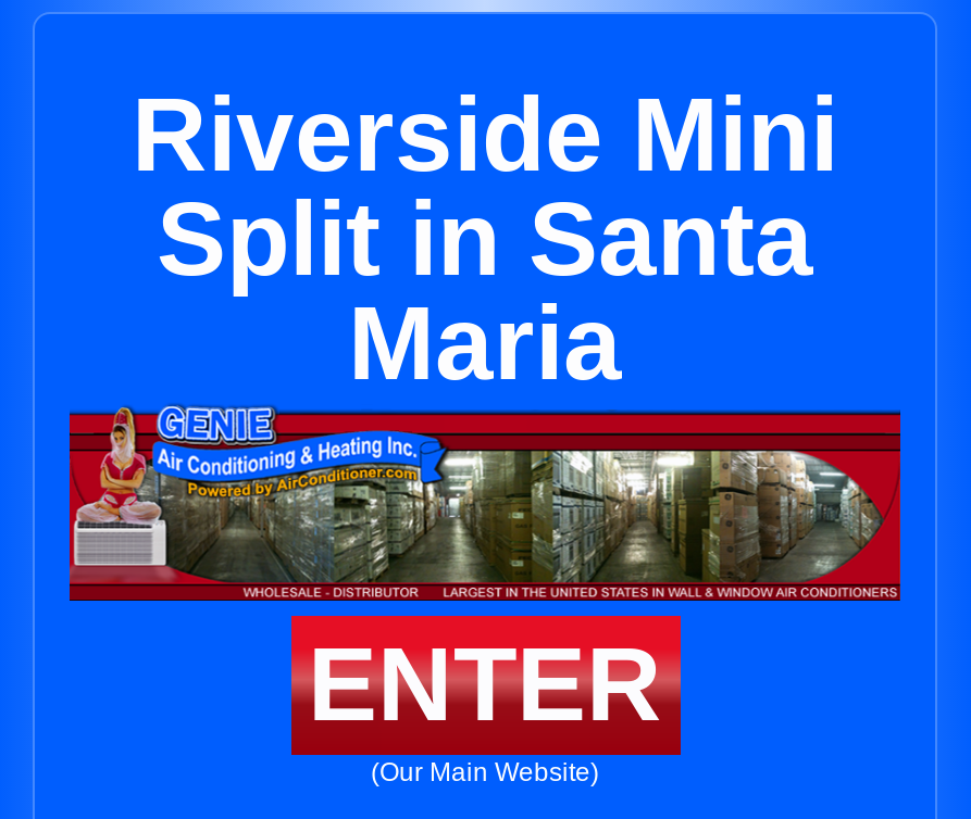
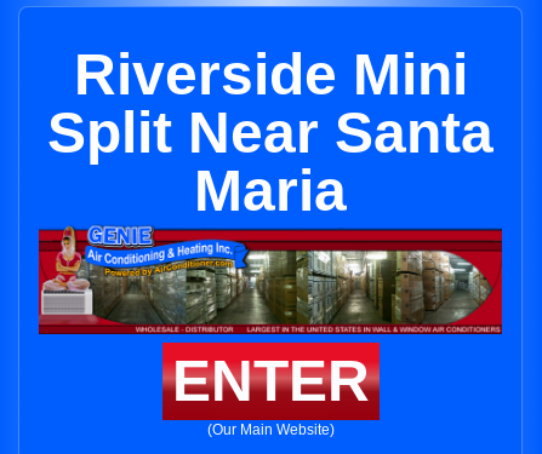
[157,181,813,297] Split in Santa -> [47,100,493,165] Split Near Santa

